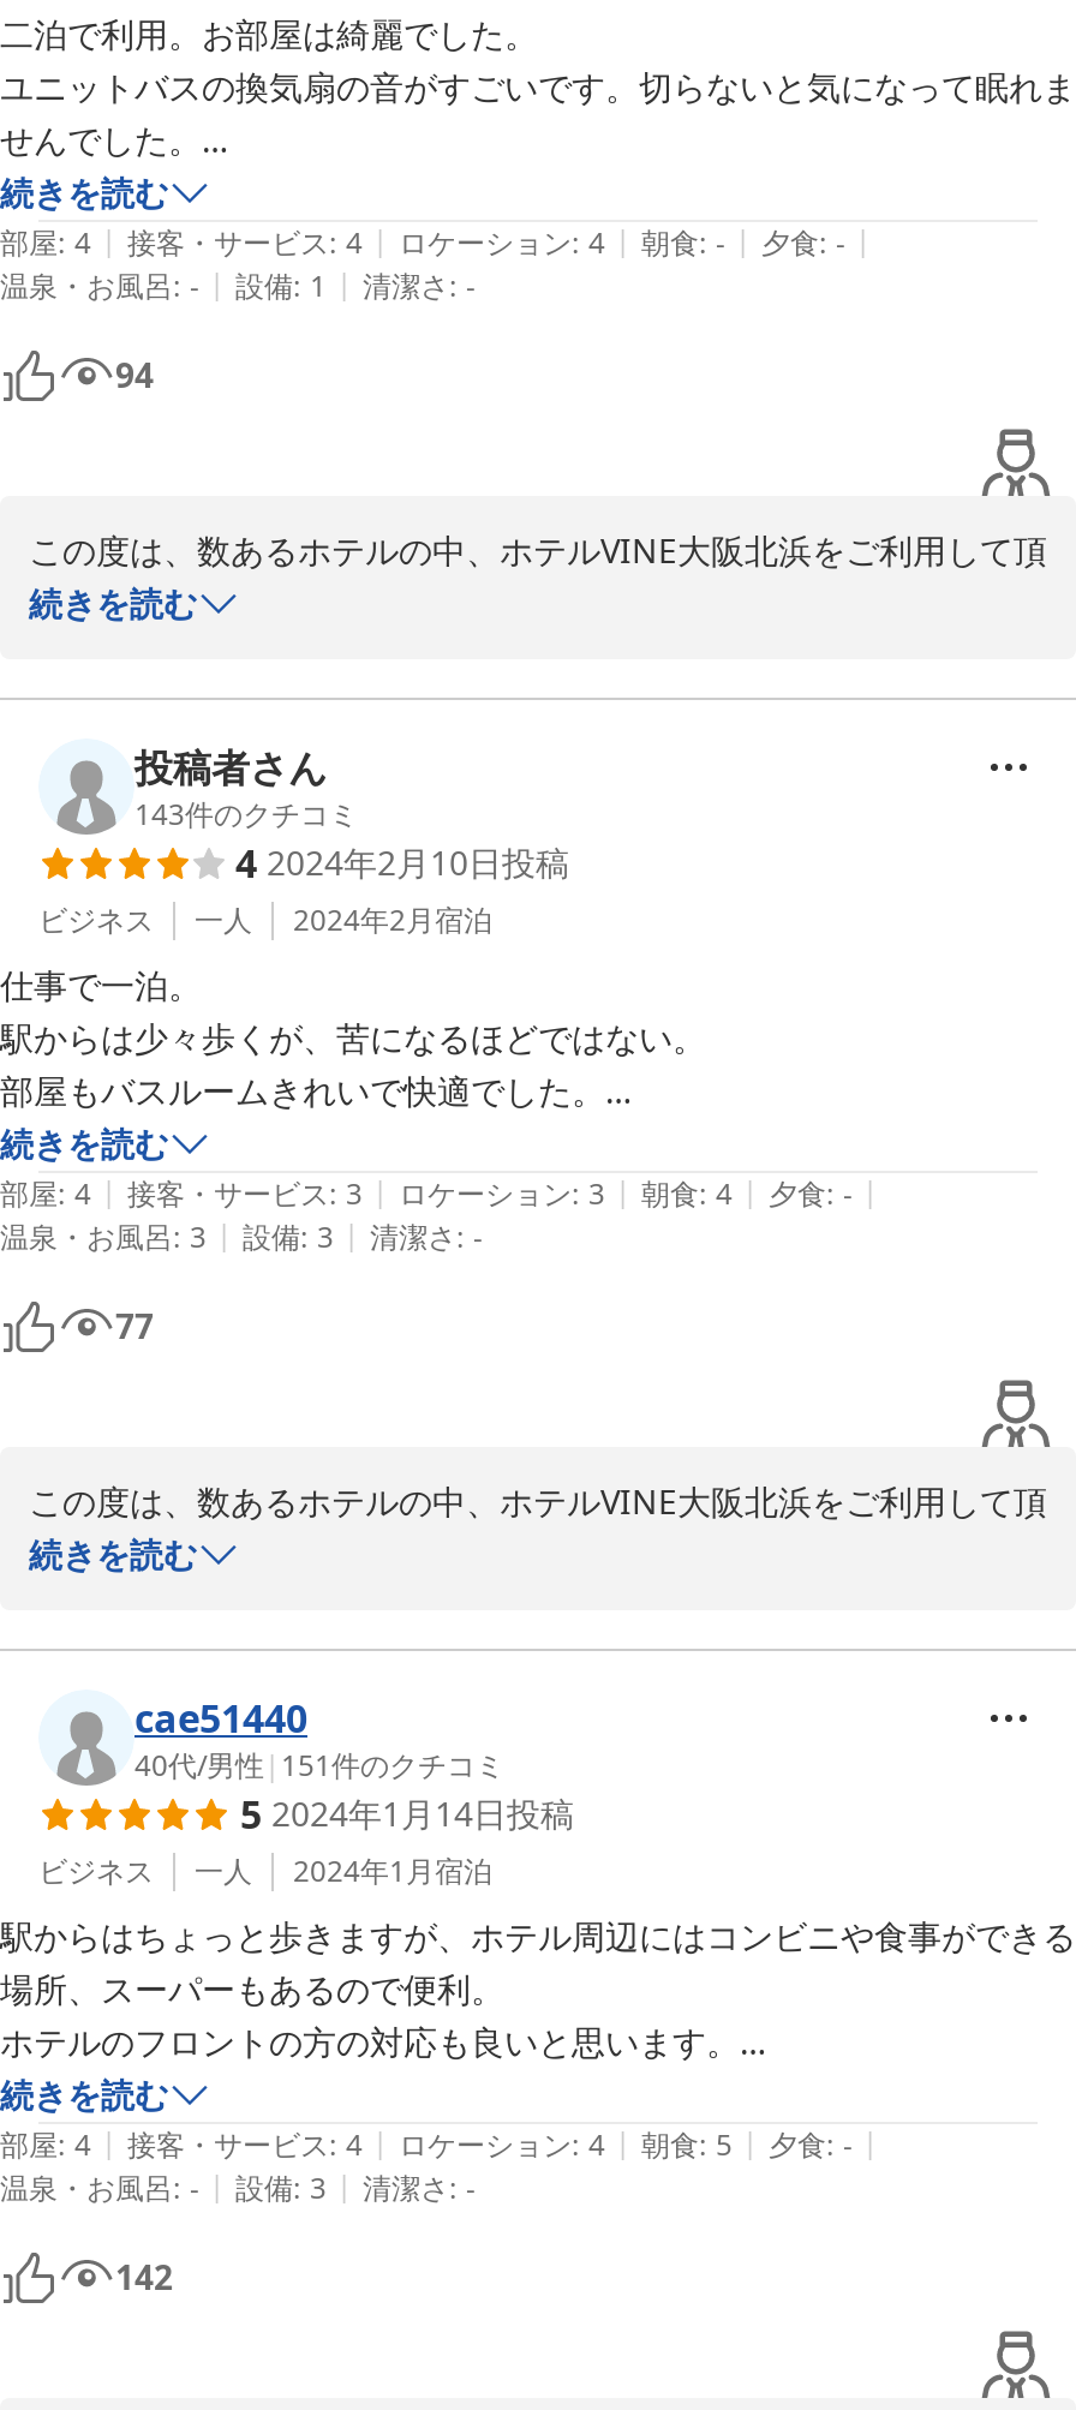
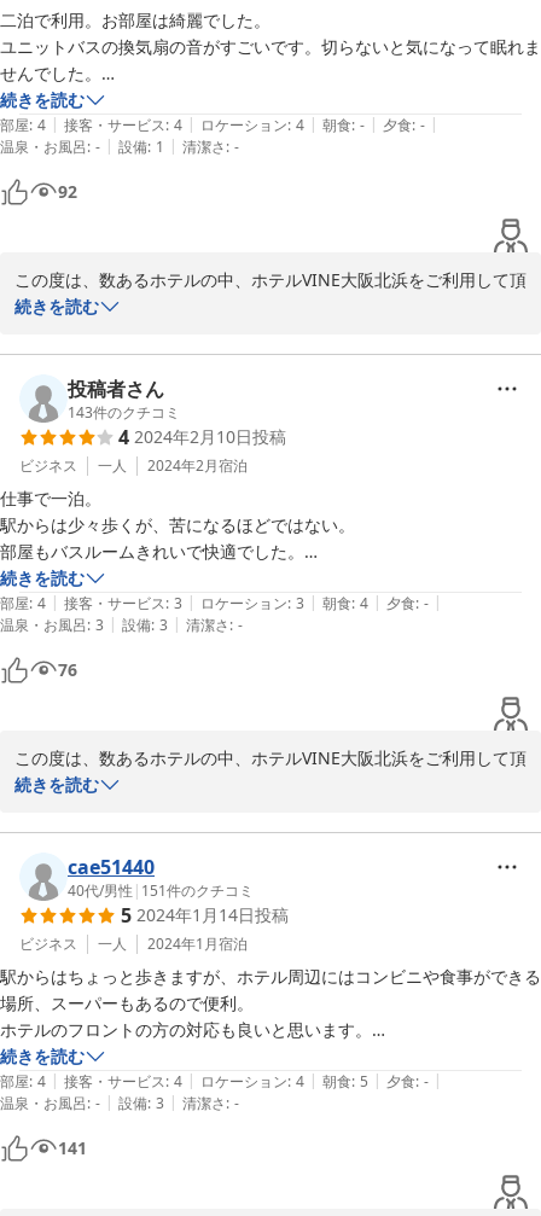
[115,352,154,397] 94 -> [58,180,77,203] 92
[115,1303,154,1348] 77 -> [58,658,77,681] 76
[115,2254,173,2300] 142 -> [58,1136,87,1159] 141

